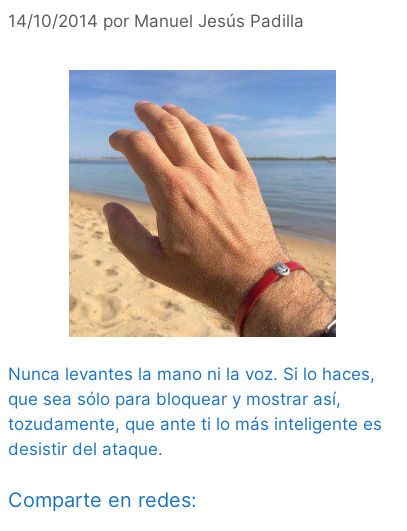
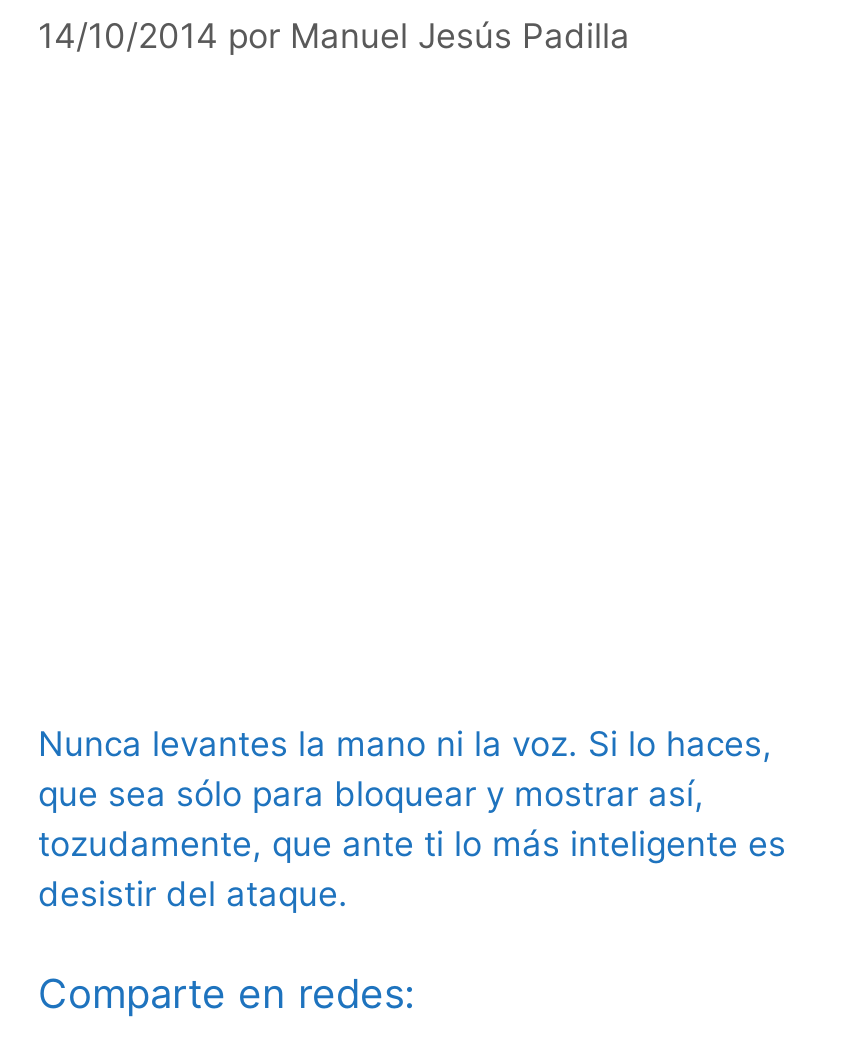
[68,69,337,338] [image] -> none

